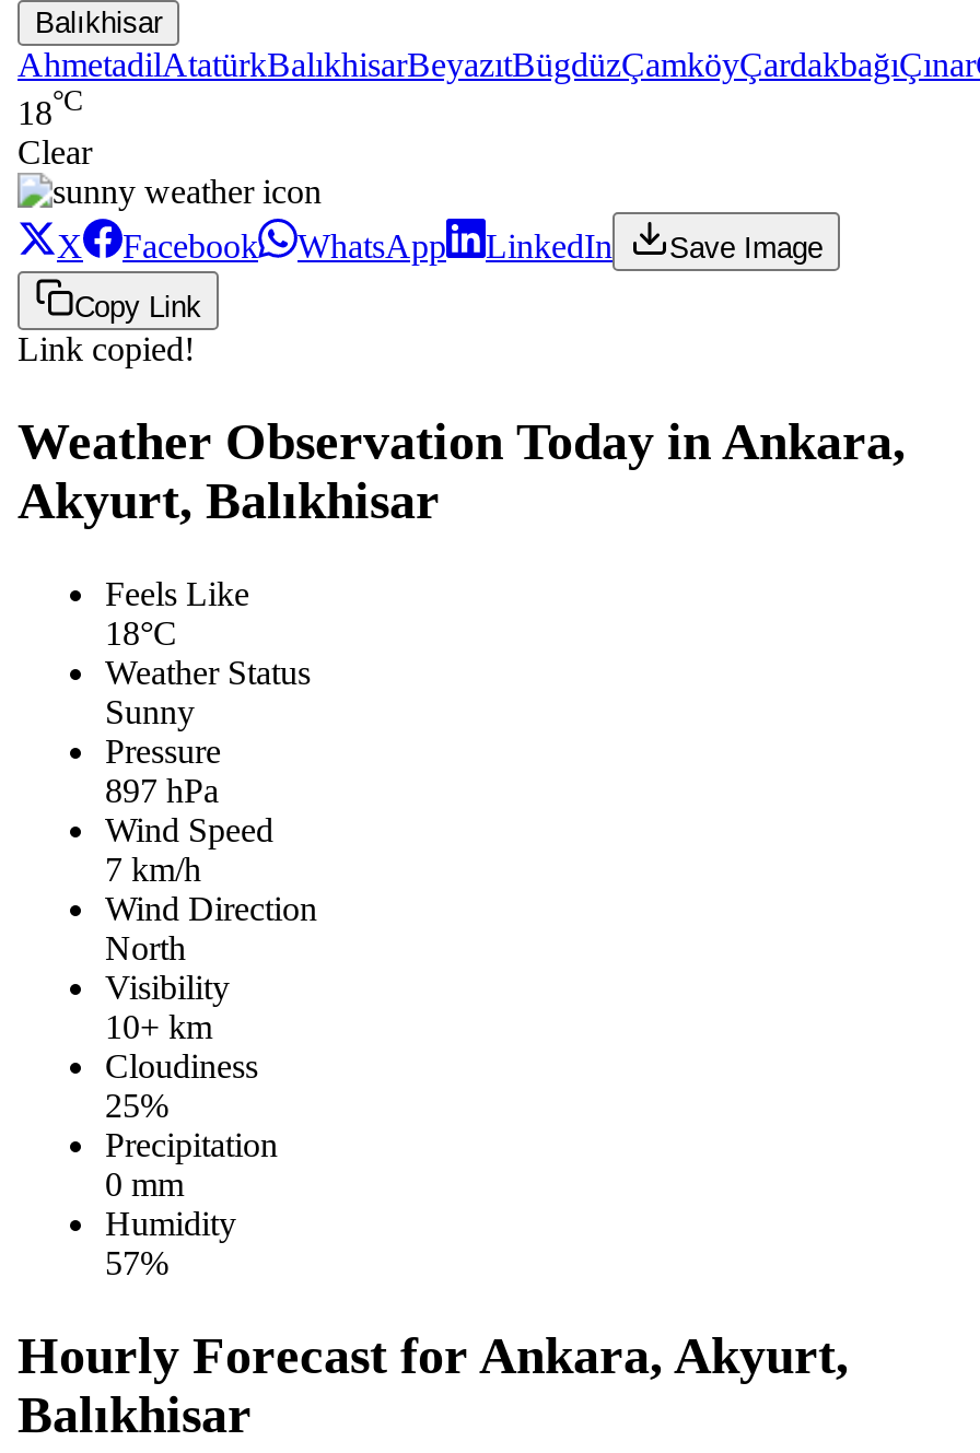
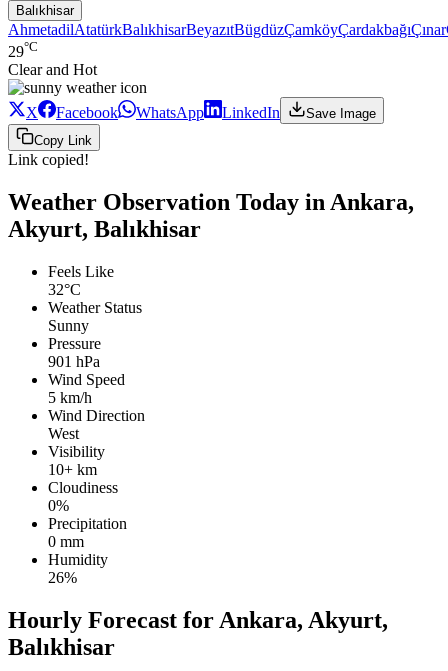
[17,85,92,171] 18°C | Clear -> [8,39,97,78] 29°C | Clear and Hot
[105,614,177,651] 18°C -> [48,281,81,298] 32°C
[105,771,219,809] 897 hPa -> [48,353,100,370] 901 hPa
[105,850,201,887] 7 km/h -> [48,389,92,406] 5 km/h
[105,929,186,966] North -> [48,425,79,442] West
[105,1086,168,1123] 25% -> [48,497,69,514] 0%
[105,1244,168,1281] 57% -> [48,569,77,586] 26%

